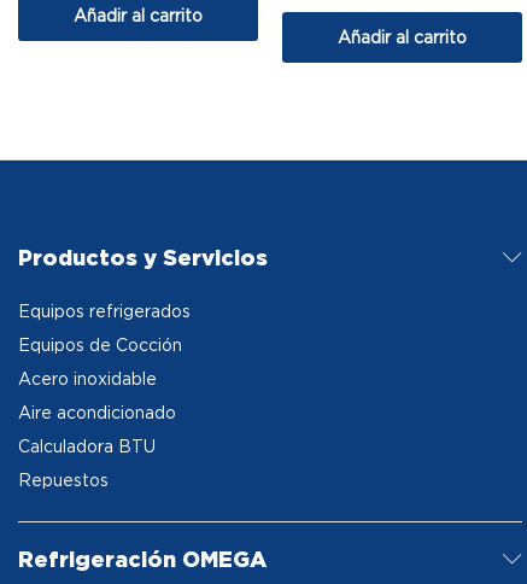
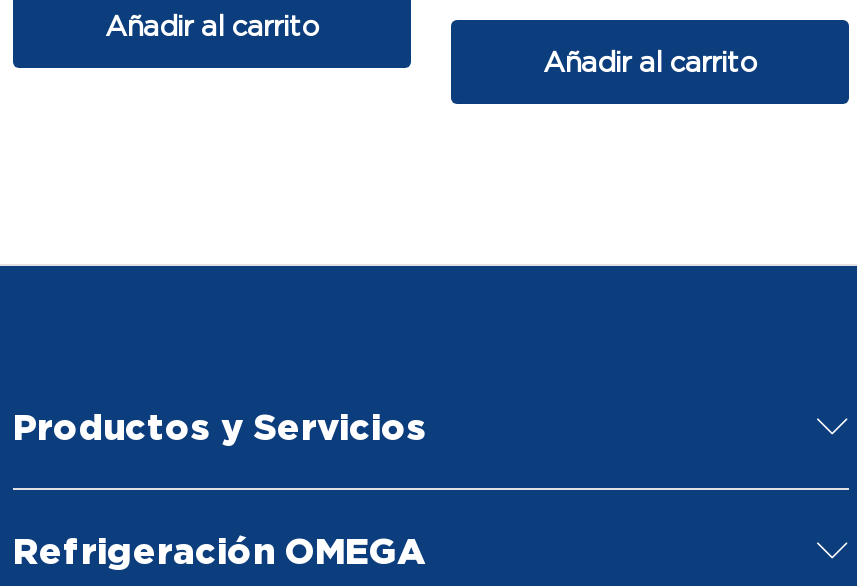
[18,301,191,488] Equipos refrigerados | Equipos de Cocción | Acero inoxidable | Aire acondicionado | Calculadora BTU | Repuestos -> none

